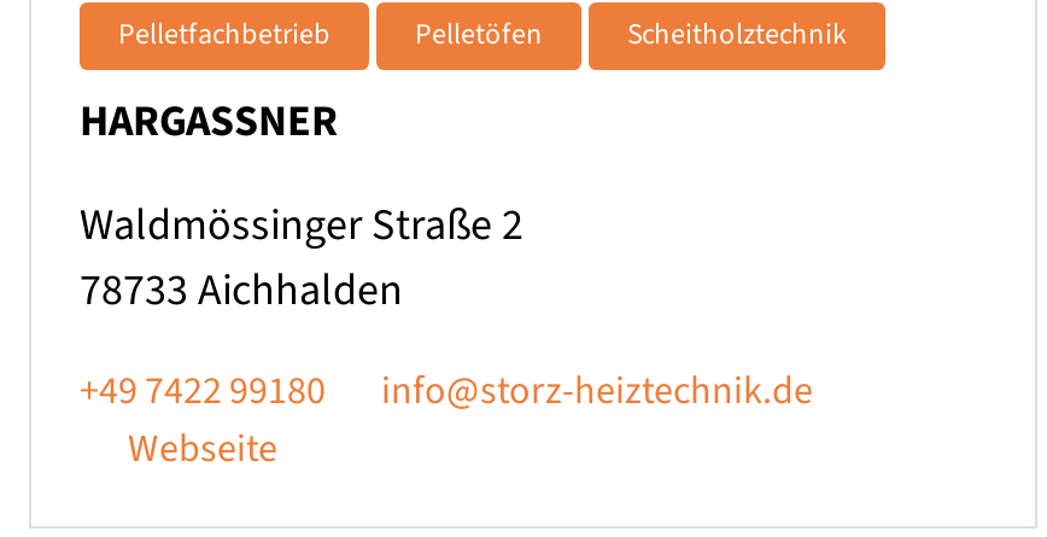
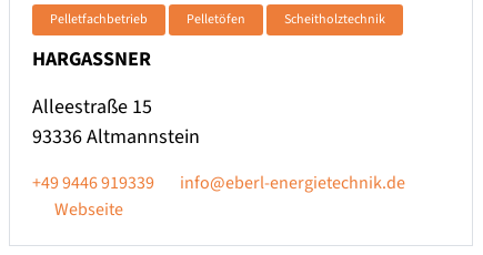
[80,195,523,320] Waldmössinger Straße 2 | 78733 Aichhalden -> [32,93,200,151] Alleestraße 15 | 93336 Altmannstein
[80,364,813,417] +49 7422 99180 | info@storz-heiztechnik.de -> [32,171,405,195] +49 9446 919339 | info@eberl-energietechnik.de

